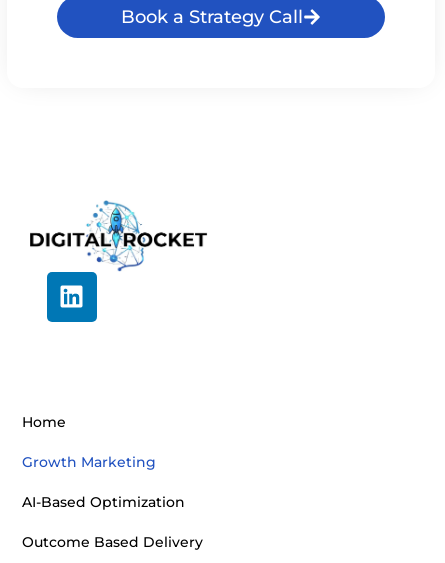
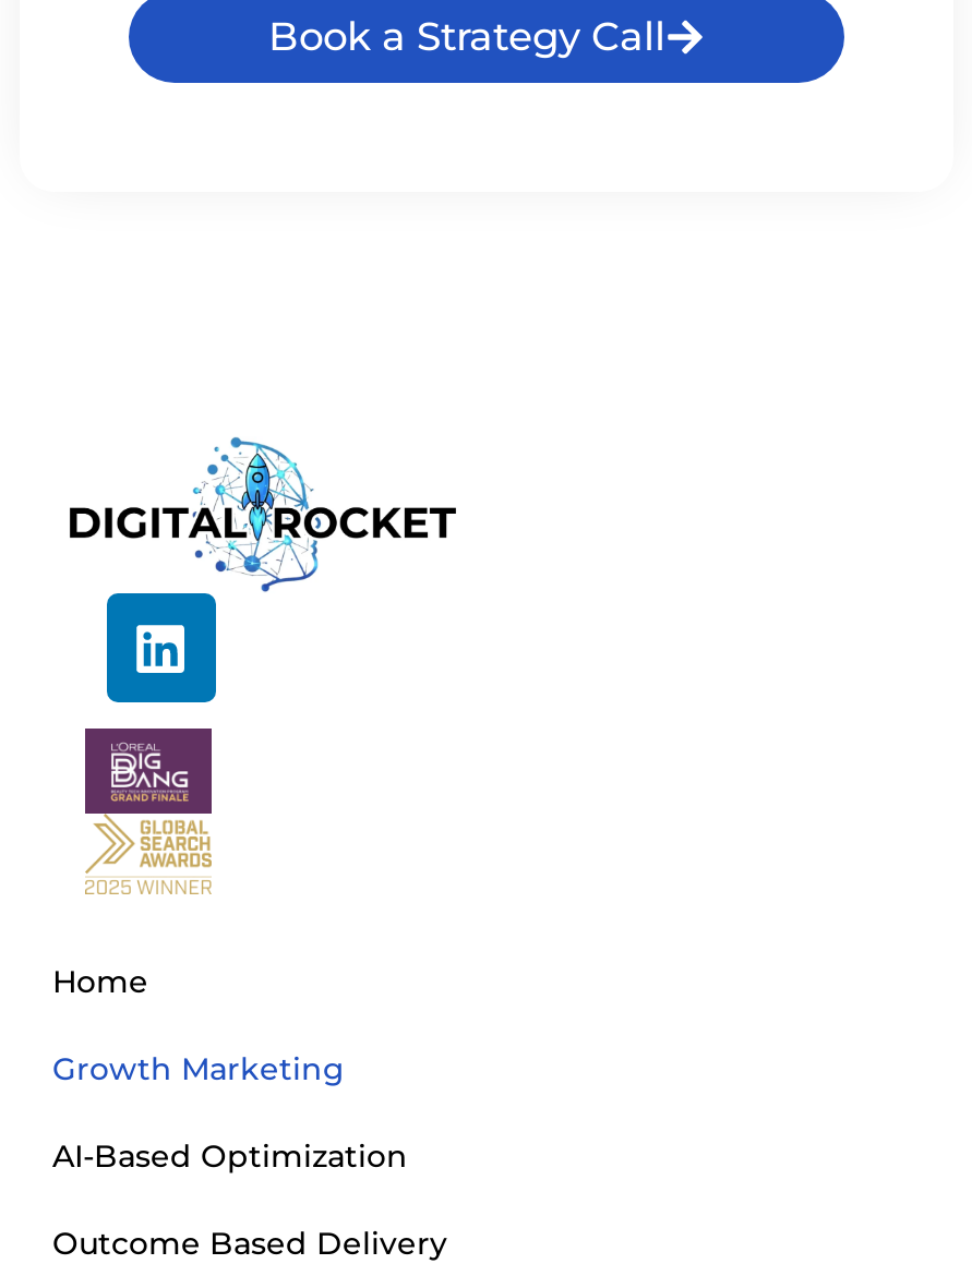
none -> [83,726,214,894] [image]

